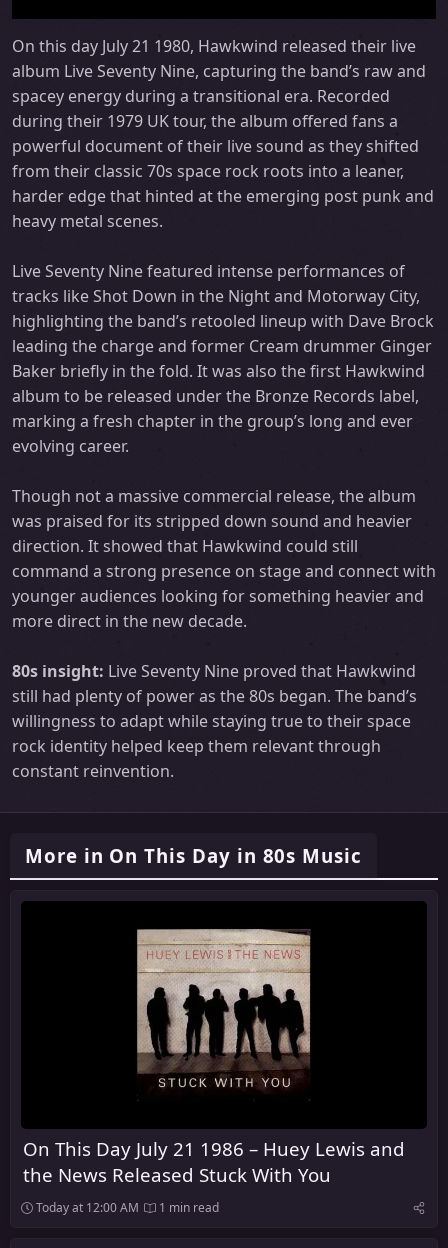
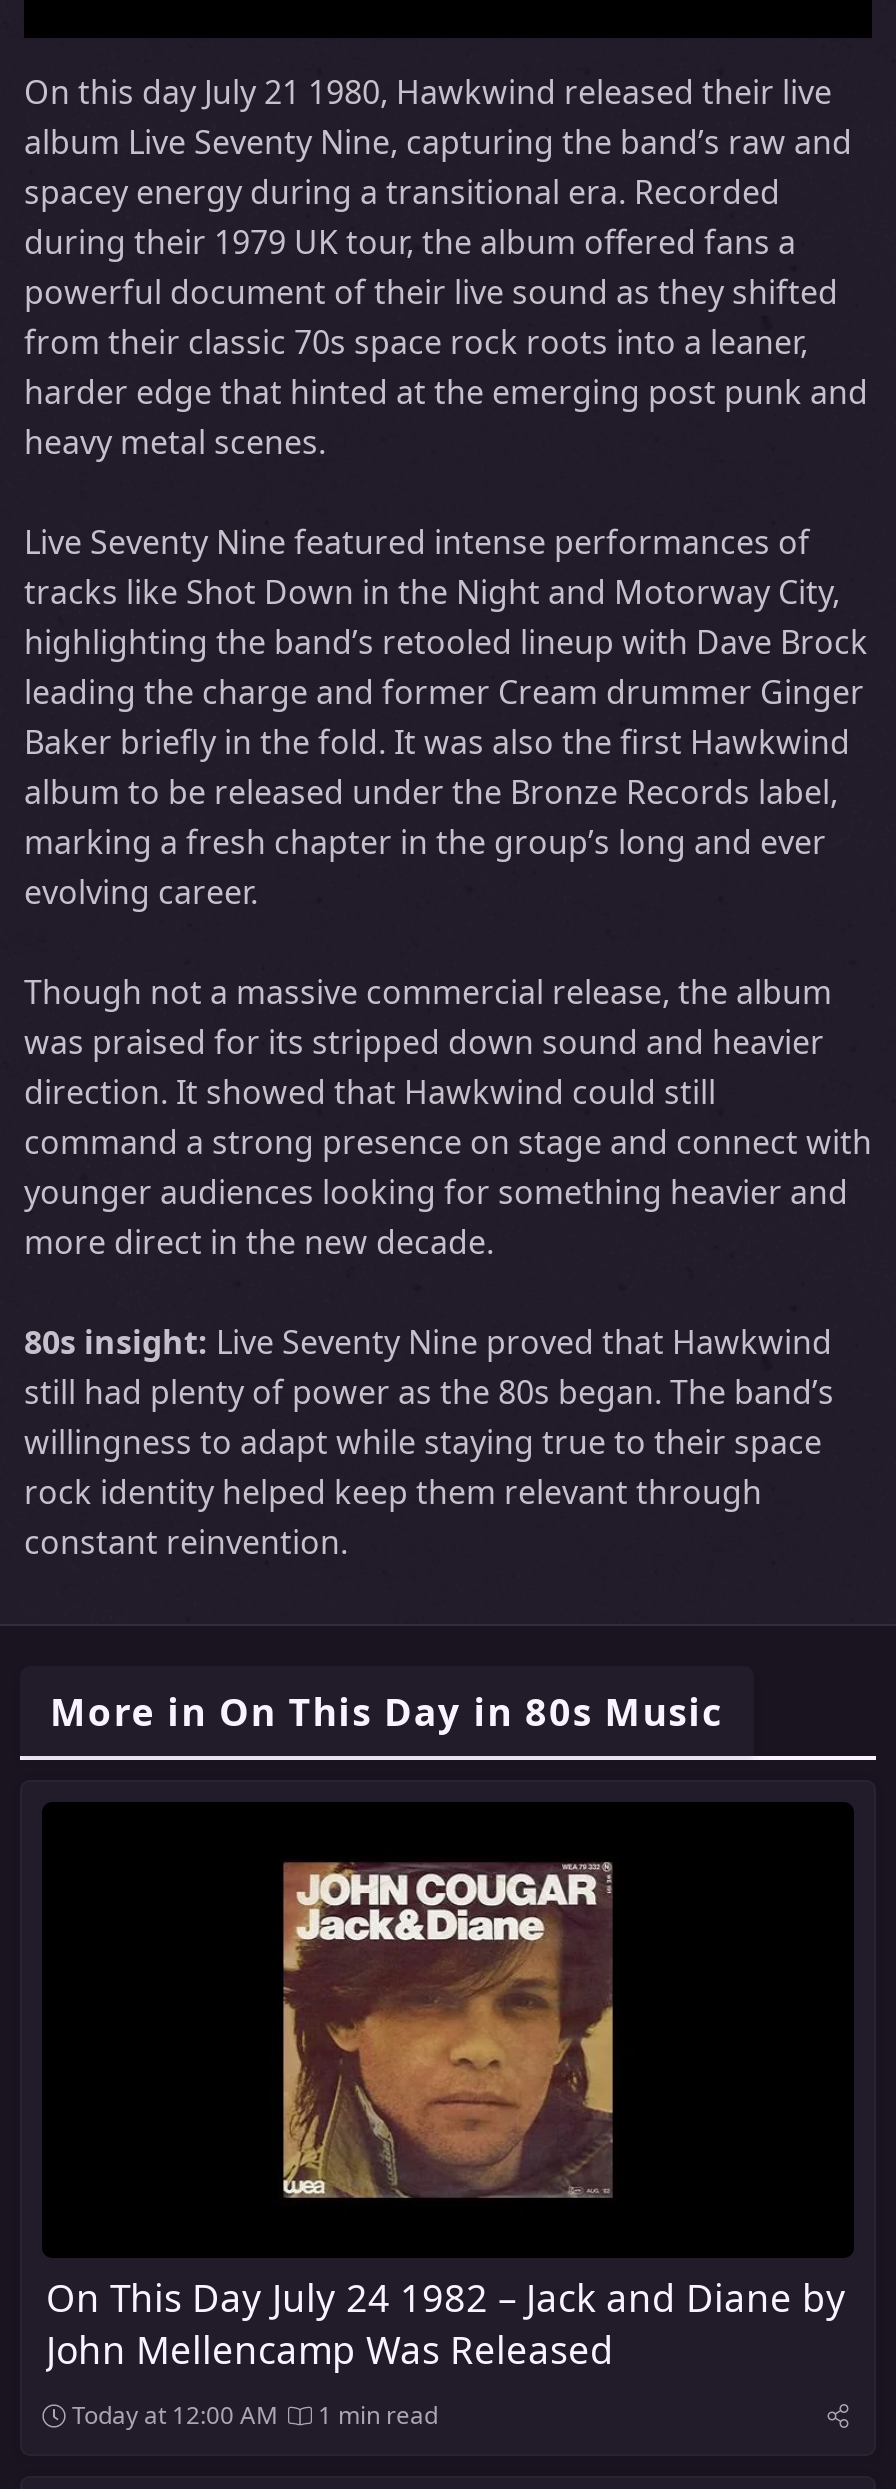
[23,928,405,1187] [image] | On This Day July 21 1986 – Huey Lewis and | the News Released Stuck With You -> [46,1858,846,2375] [image] | On This Day July 24 1982 – Jack and Diane by | John Mellencamp Was Released

